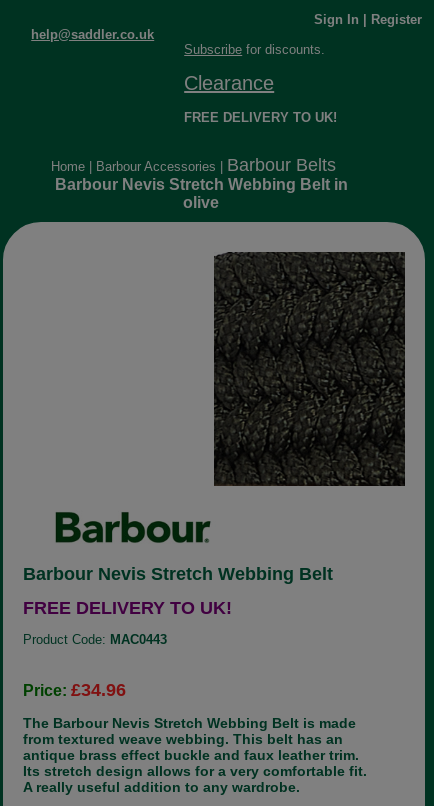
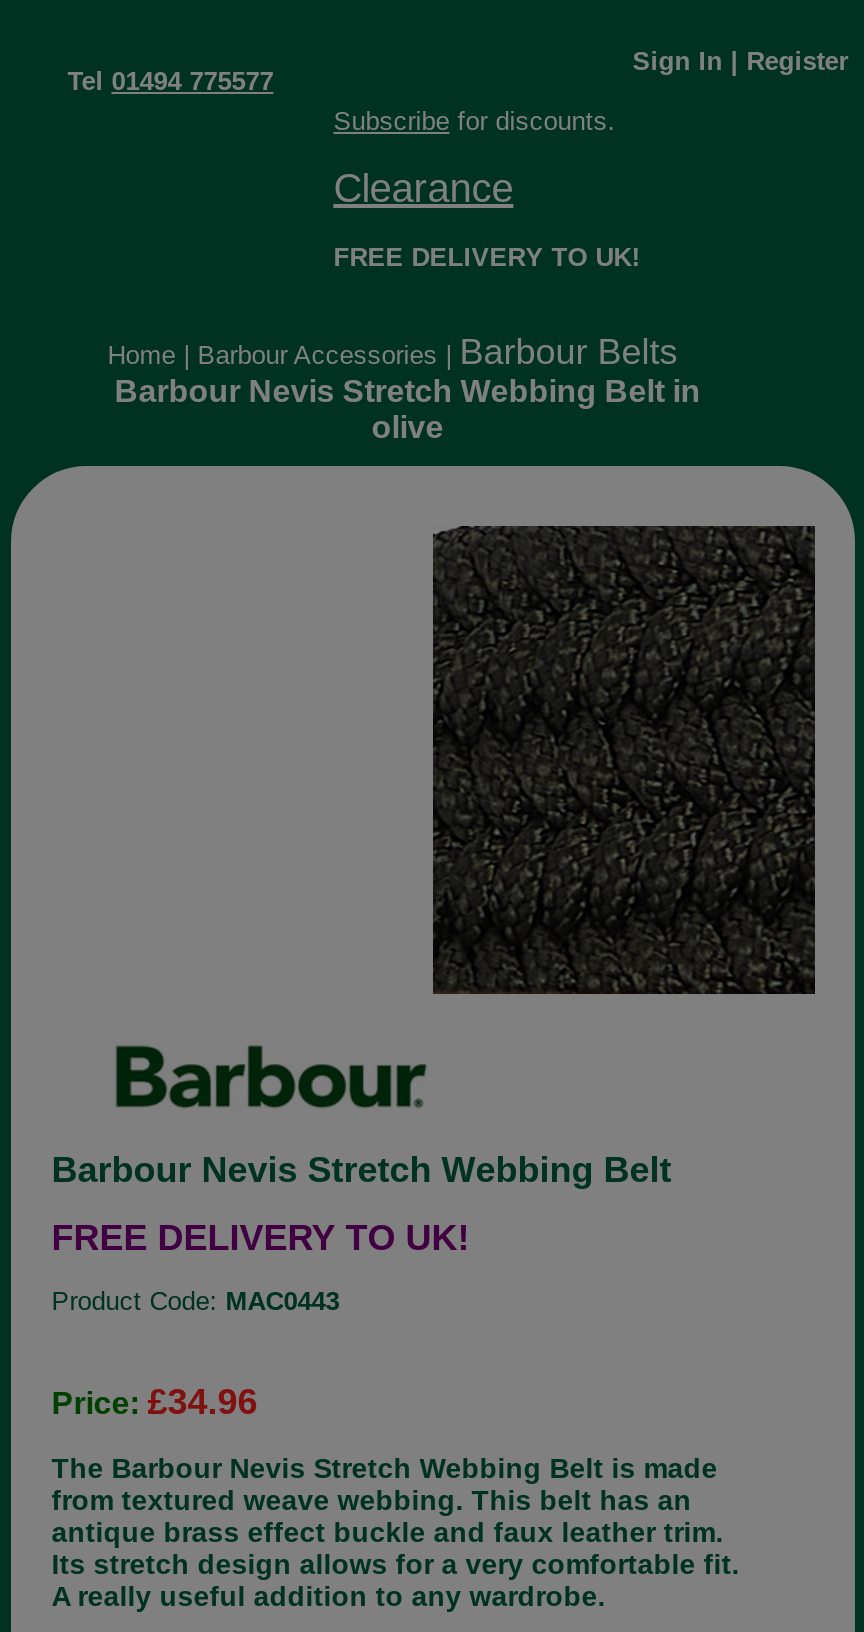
[31,27,154,42] help@saddler.co.uk -> [67,66,273,96] Tel 01494 775577

